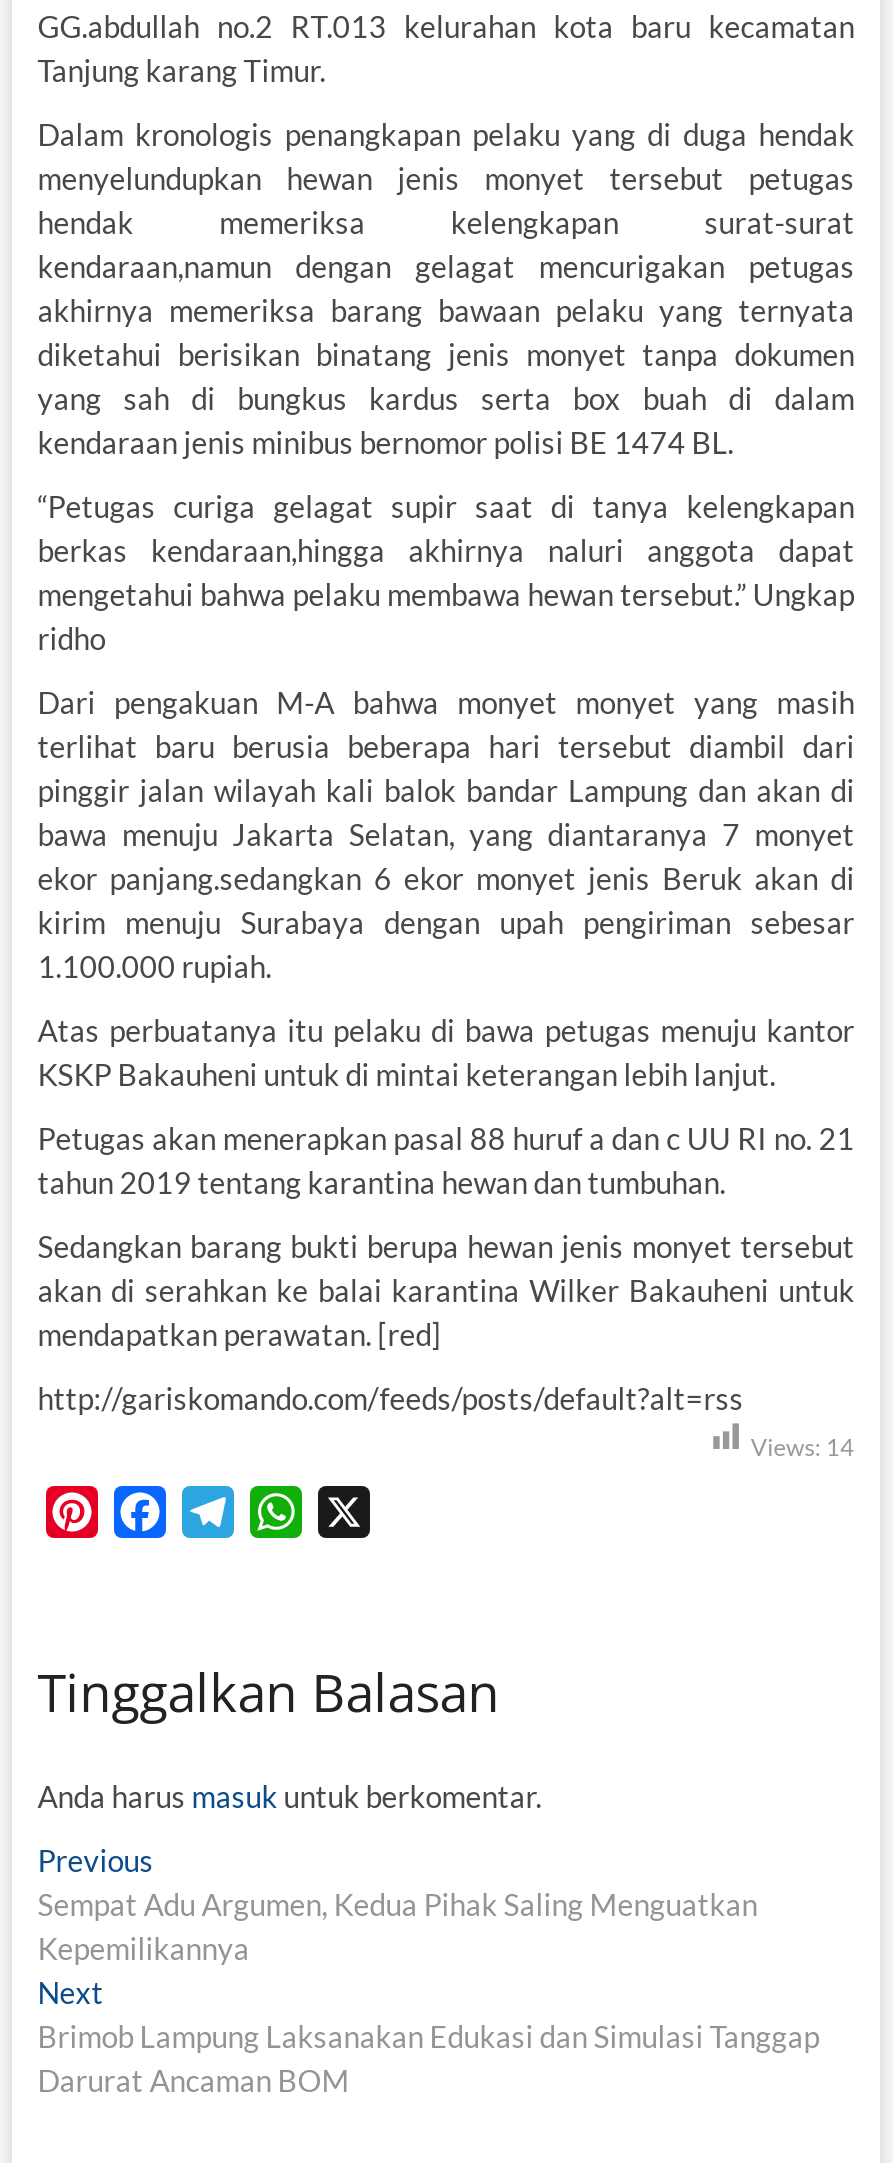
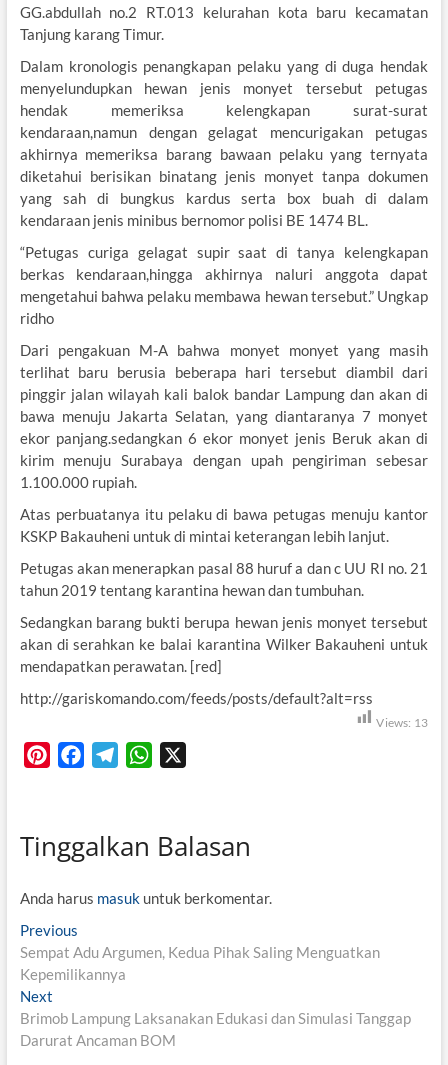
[751,1431,854,1461] Views: 14 -> [376,715,428,730] Views: 13

